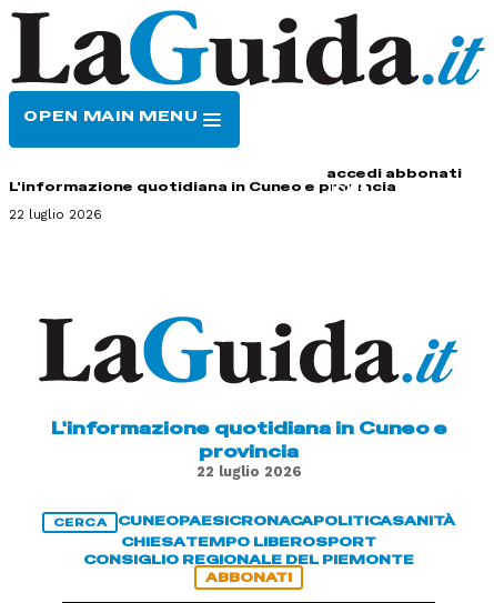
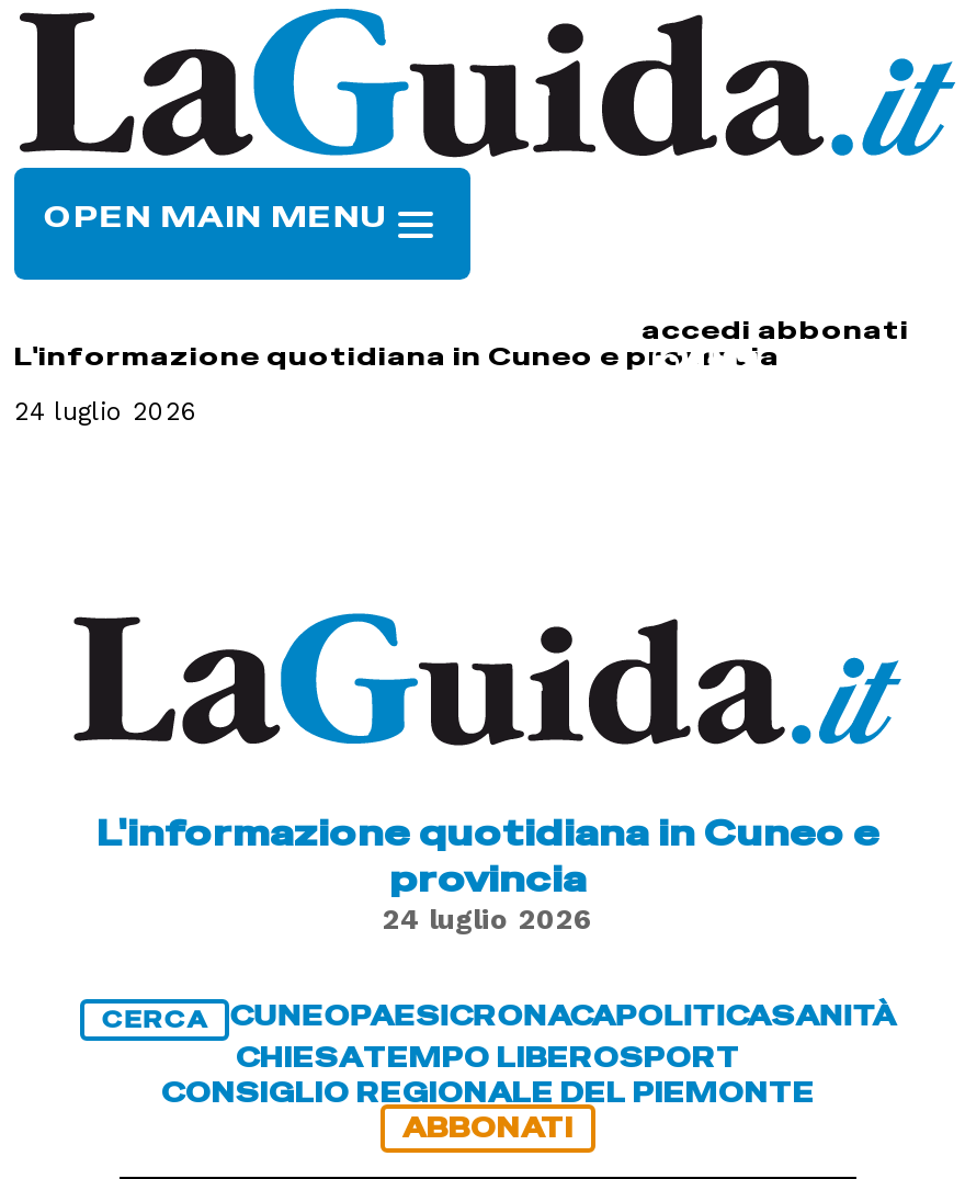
[9,207,102,222] 22 luglio 2026 -> [14,396,198,427] 24 luglio 2026
[196,463,301,480] 22 luglio 2026 -> [383,902,593,935] 24 luglio 2026

